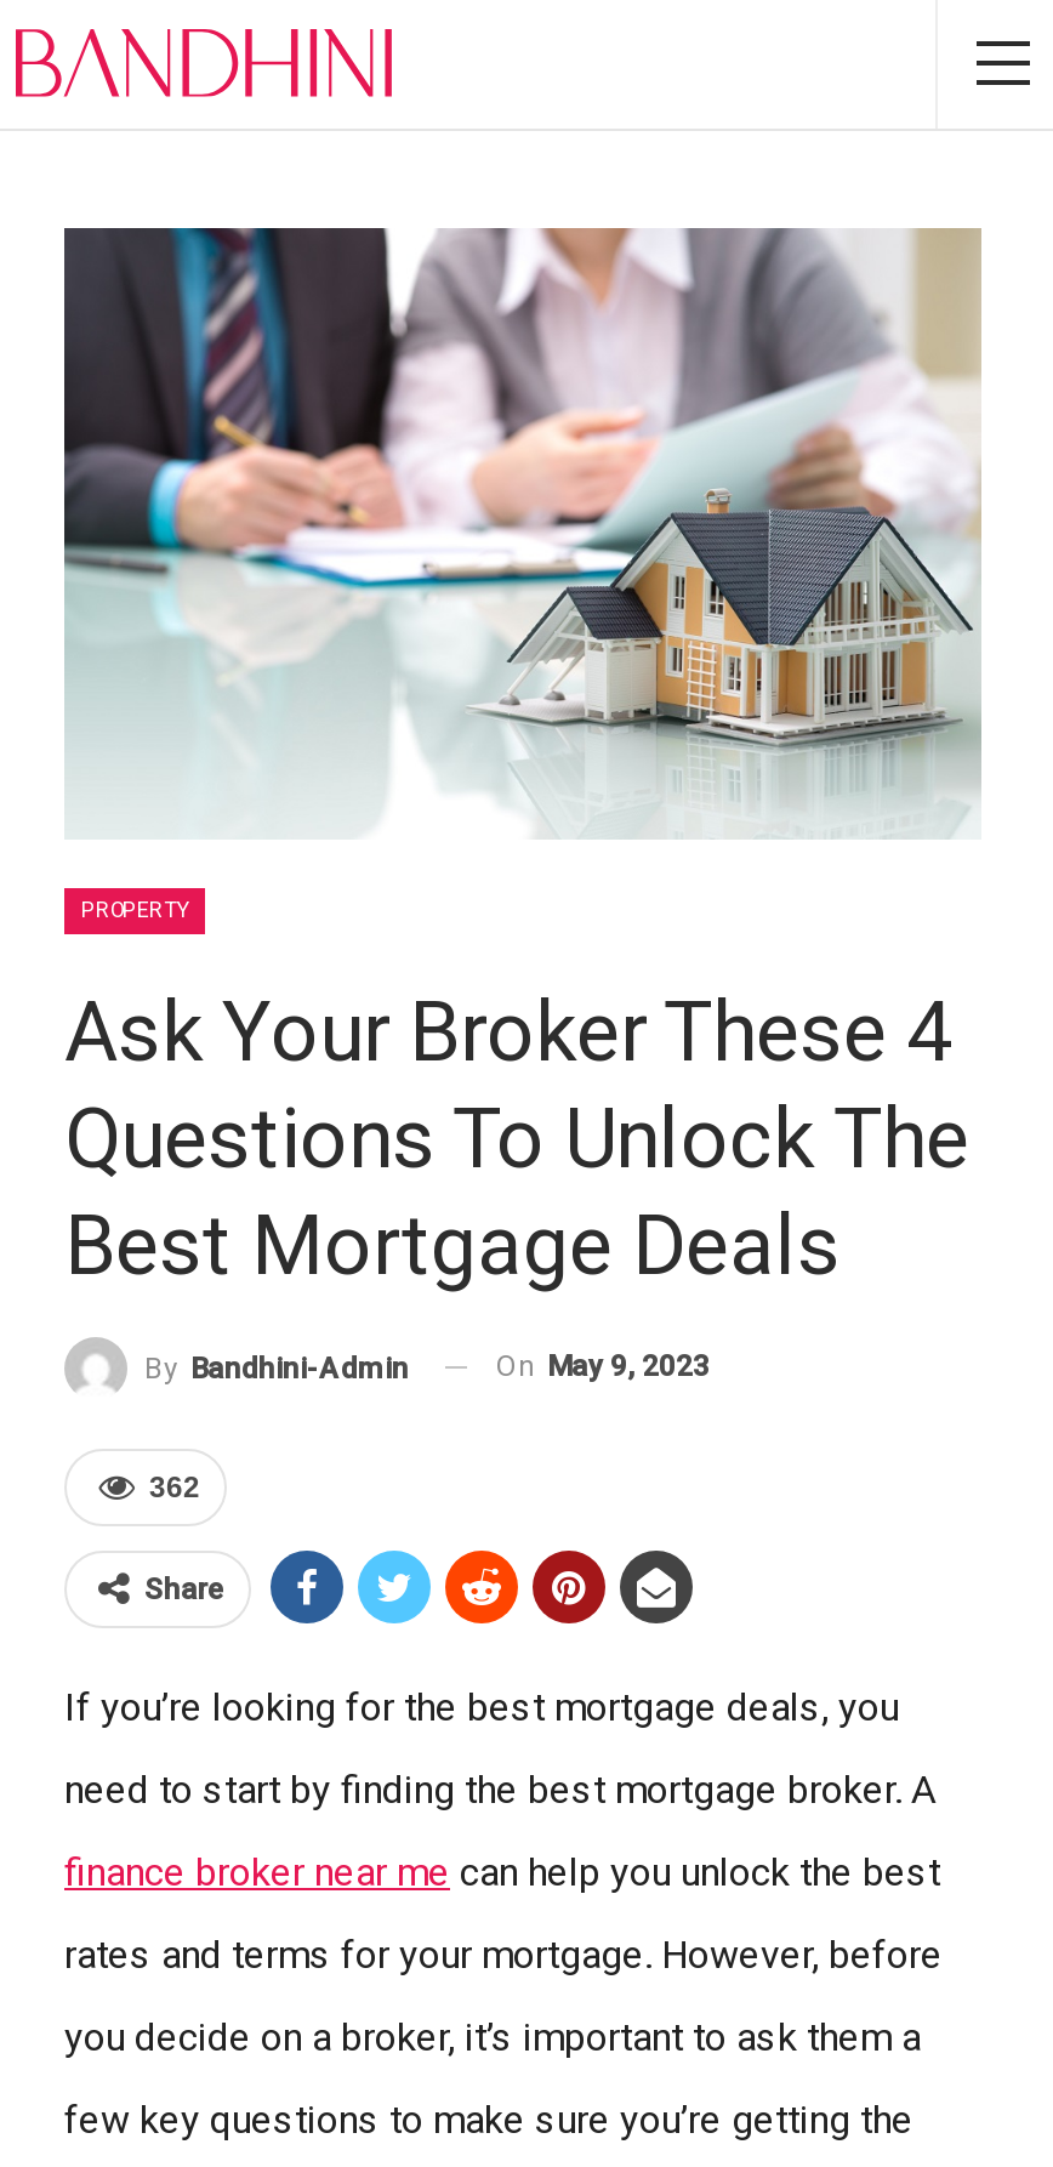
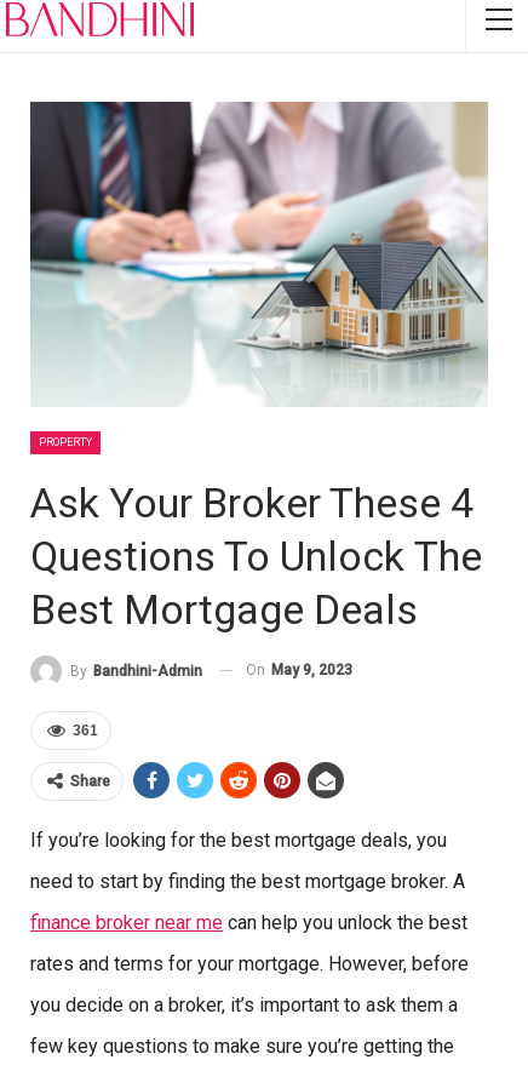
[149,1470,200,1504] 362 -> [73,722,98,739] 361

